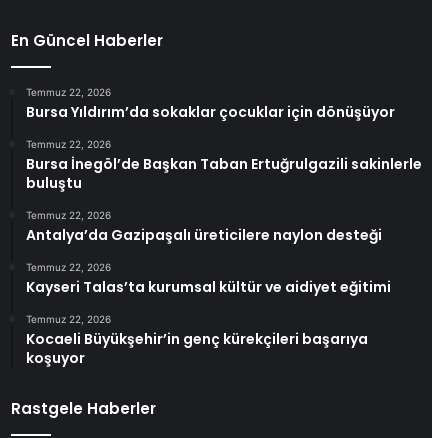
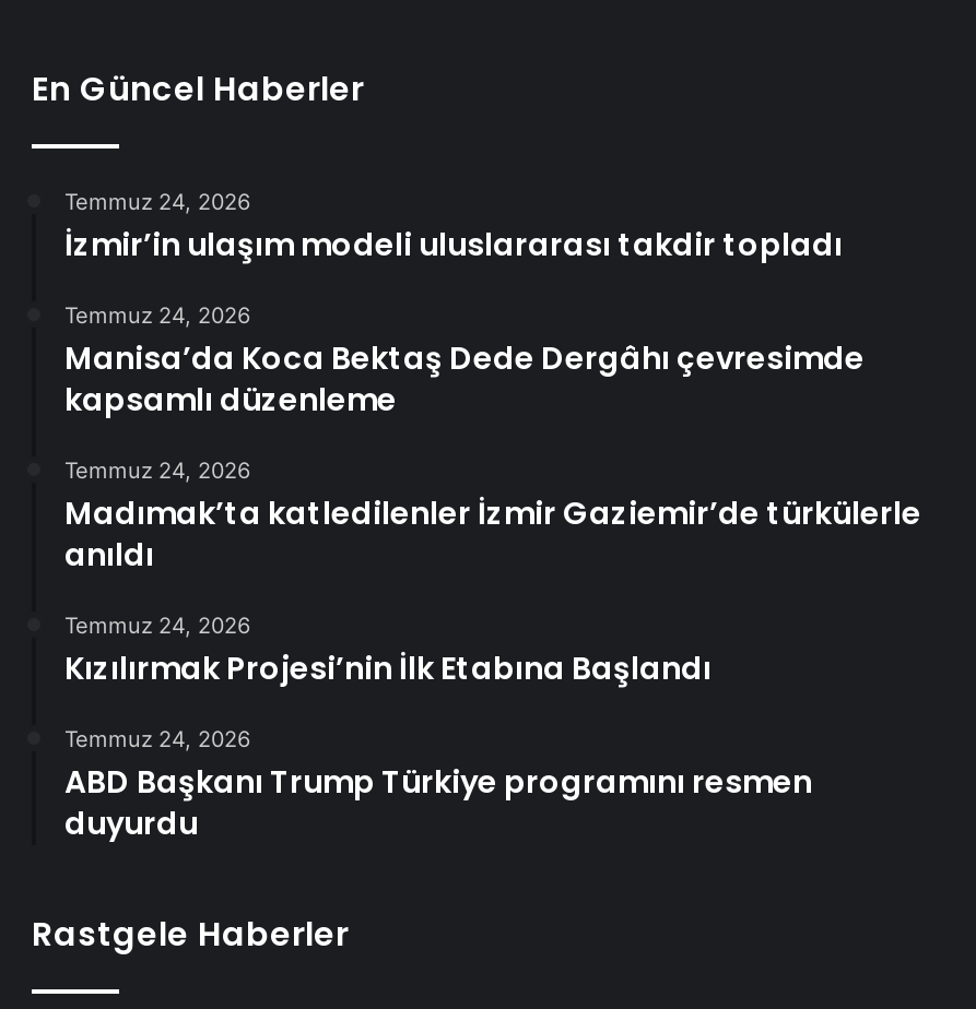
[26,85,395,121] Temmuz 22, 2026 | Bursa Yıldırım’da sokaklar çocuklar için dönüşüyor -> [64,187,843,265] Temmuz 24, 2026 | İzmir’in ulaşım modeli uluslararası takdir topladı
[26,137,422,192] Temmuz 22, 2026 | Bursa İnegöl’de Başkan Taban Ertuğrulgazili sakinlerle | buluştu -> [64,300,865,420] Temmuz 24, 2026 | Manisa’da Koca Bektaş Dede Dergâhı çevresimde | kapsamlı düzenleme
[26,208,382,244] Temmuz 22, 2026 | Antalya’da Gazipaşalı üreticilere naylon desteği -> [64,455,921,575] Temmuz 24, 2026 | Madımak’ta katledilenler İzmir Gaziemir’de türkülerle | anıldı
[26,260,391,296] Temmuz 22, 2026 | Kayseri Talas’ta kurumsal kültür ve aidiyet eğitimi -> [64,610,712,689] Temmuz 24, 2026 | Kızılırmak Projesi’nin İlk Etabına Başlandı
[26,312,368,367] Temmuz 22, 2026 | Kocaeli Büyükşehir’in genç kürekçileri başarıya | koşuyor -> [64,724,812,844] Temmuz 24, 2026 | ABD Başkanı Trump Türkiye programını resmen | duyurdu

